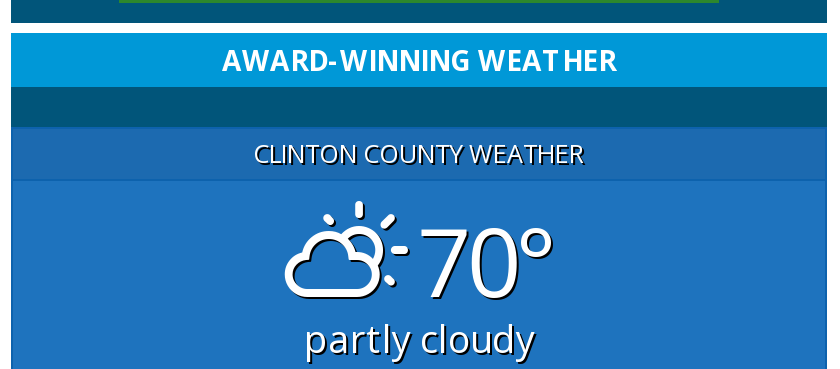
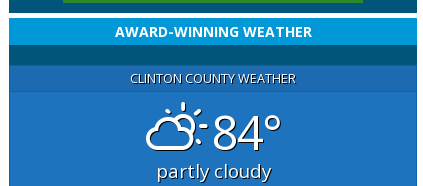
[418,195,553,325] 70° -> [212,99,280,164] 84°

